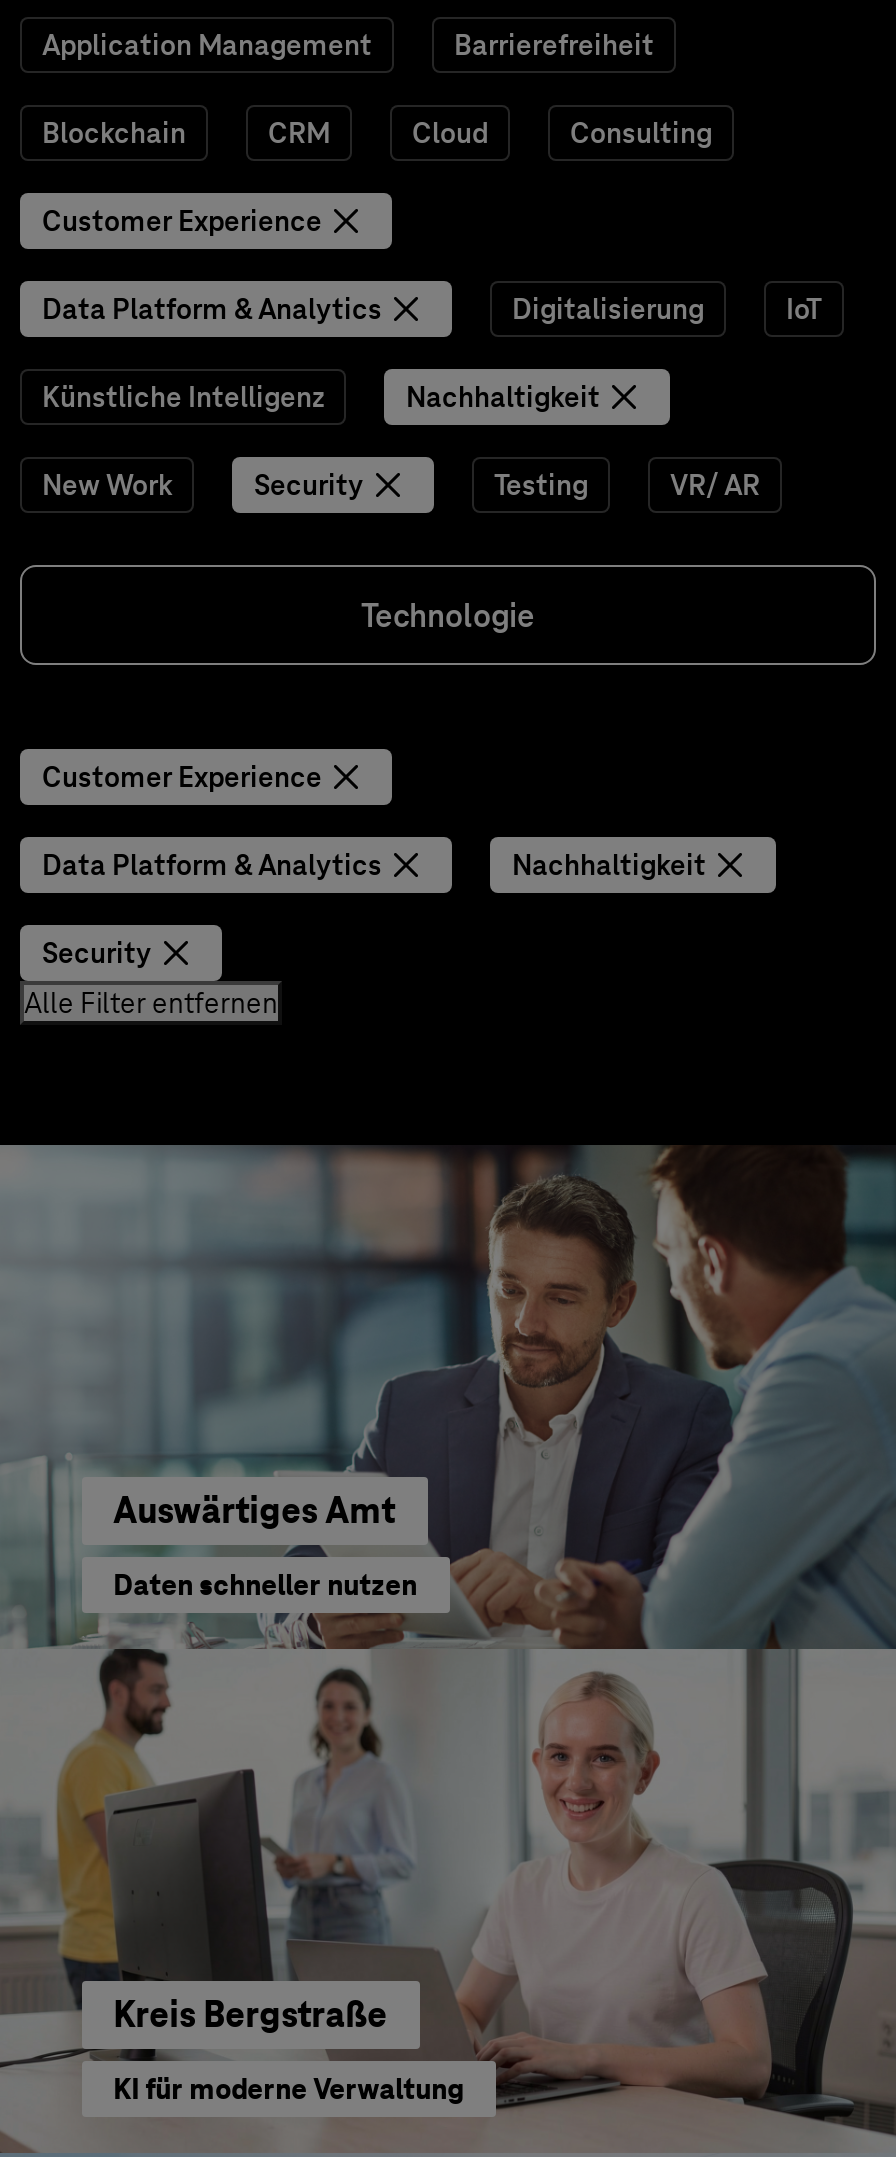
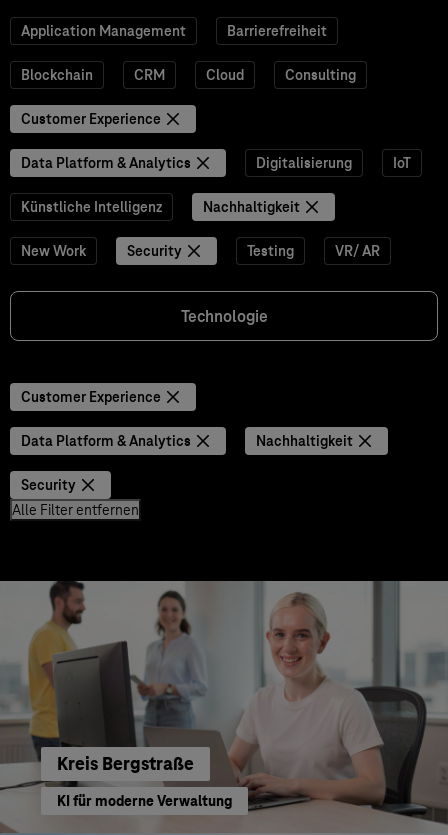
[6,1143,890,1651] [image] | Auswärtiges Amt | Daten schneller nutzen -> none

